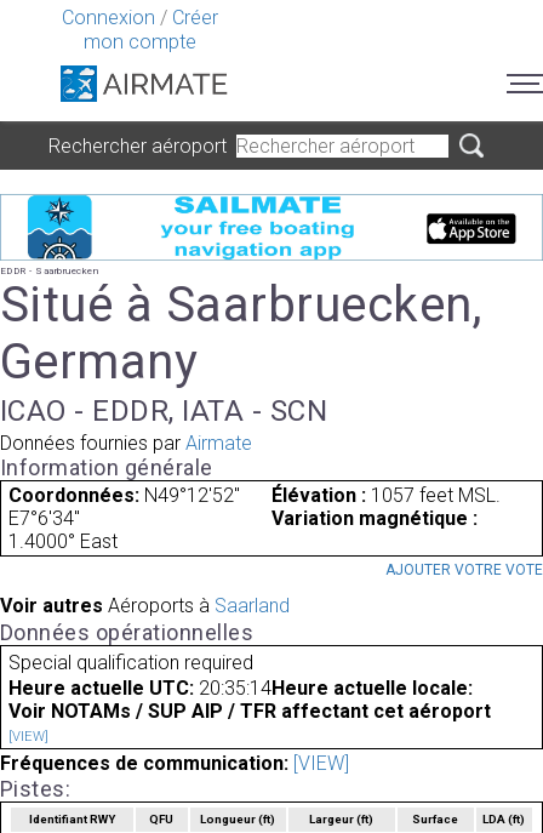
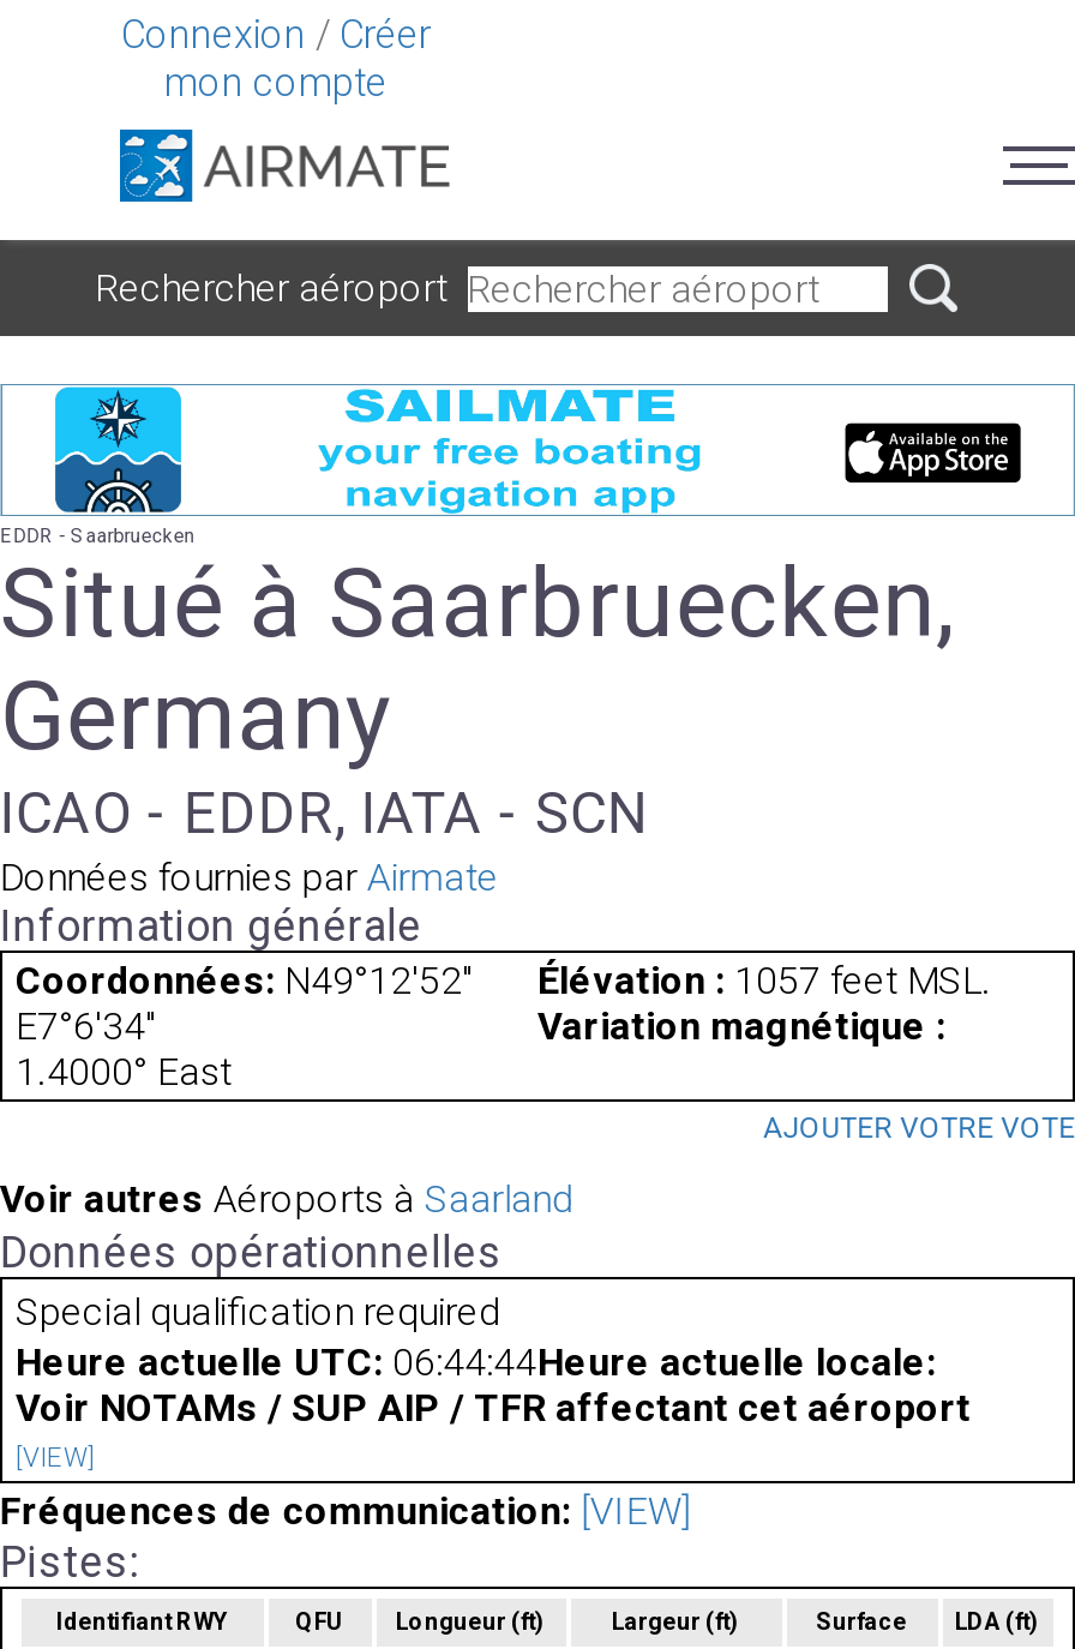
[8,677,473,700] Heure actuelle UTC: 20:35:14Heure actuelle locale: -> [16,1340,936,1386] Heure actuelle UTC: 06:44:44Heure actuelle locale:

